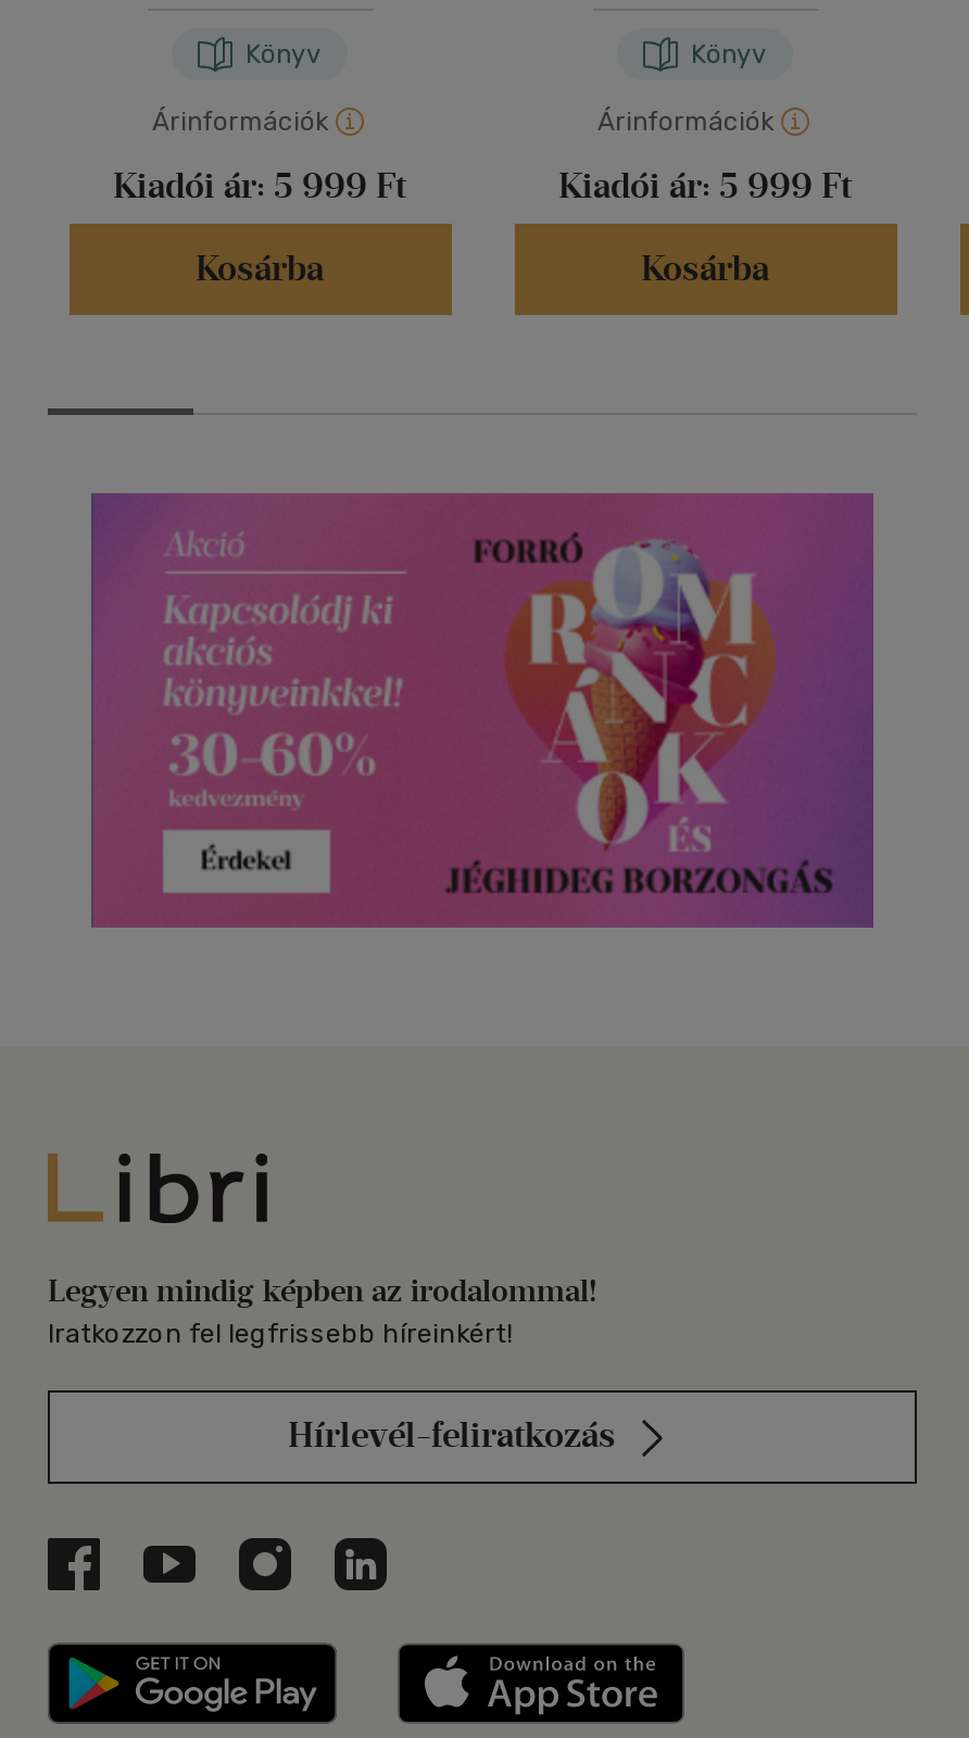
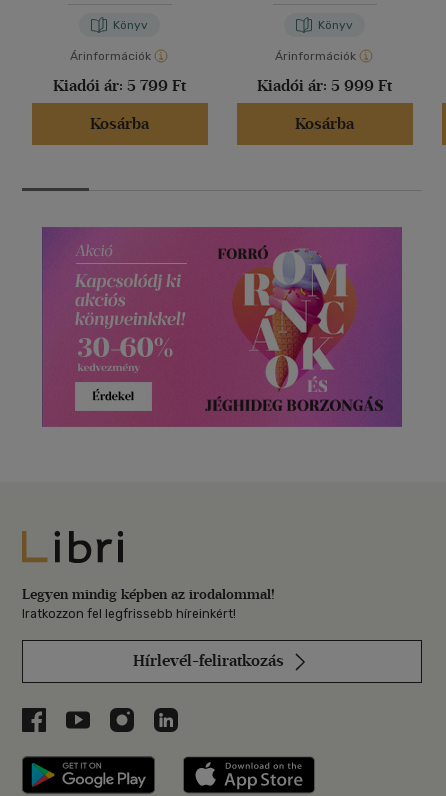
[113,166,406,207] Kiadói ár: 5 999 Ft -> [53,76,186,95] Kiadói ár: 5 799 Ft

